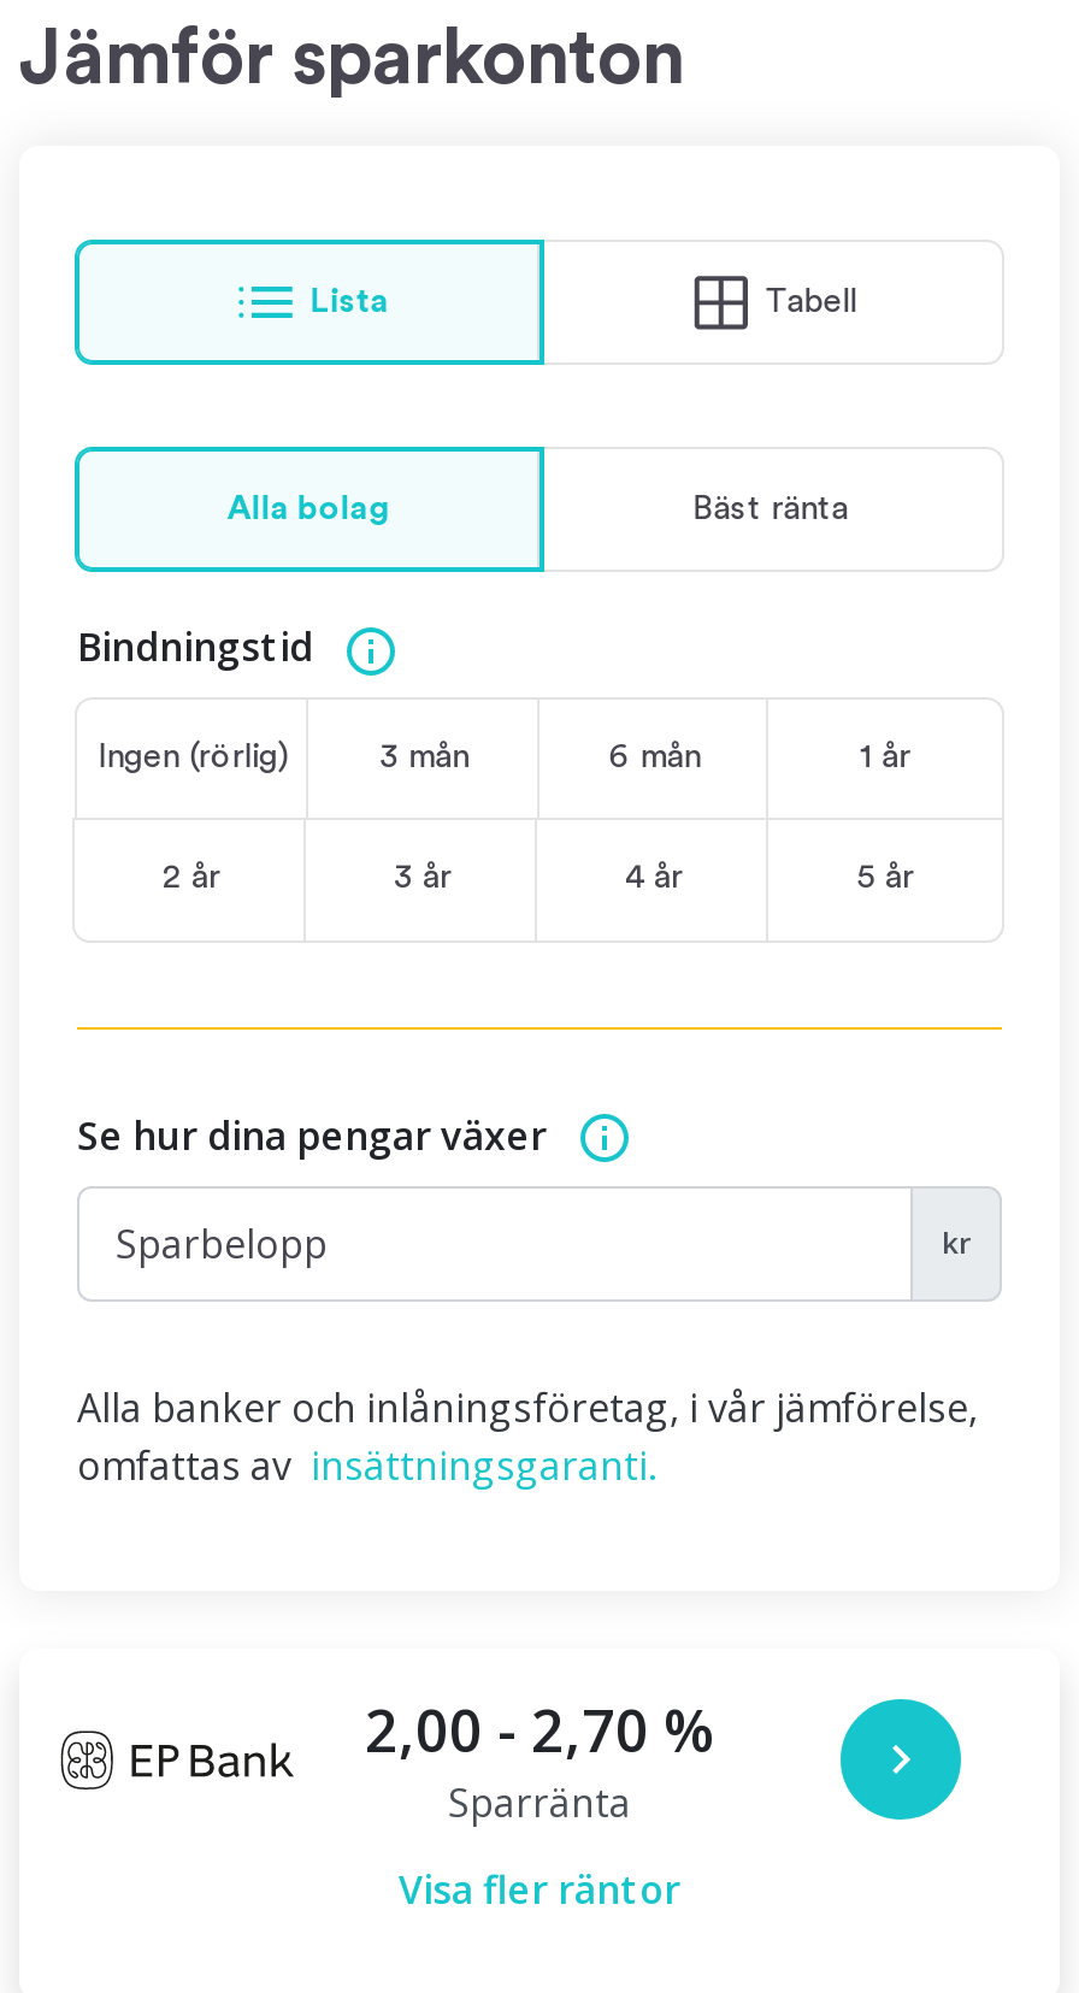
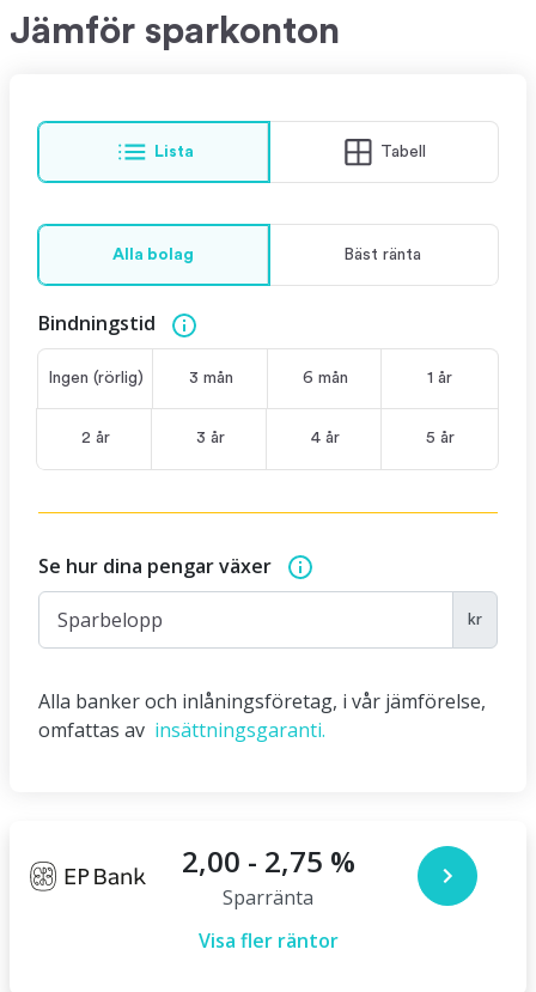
[365,1690,714,1770] 2,00 - 2,70 % -> [181,842,355,881] 2,00 - 2,75 %

